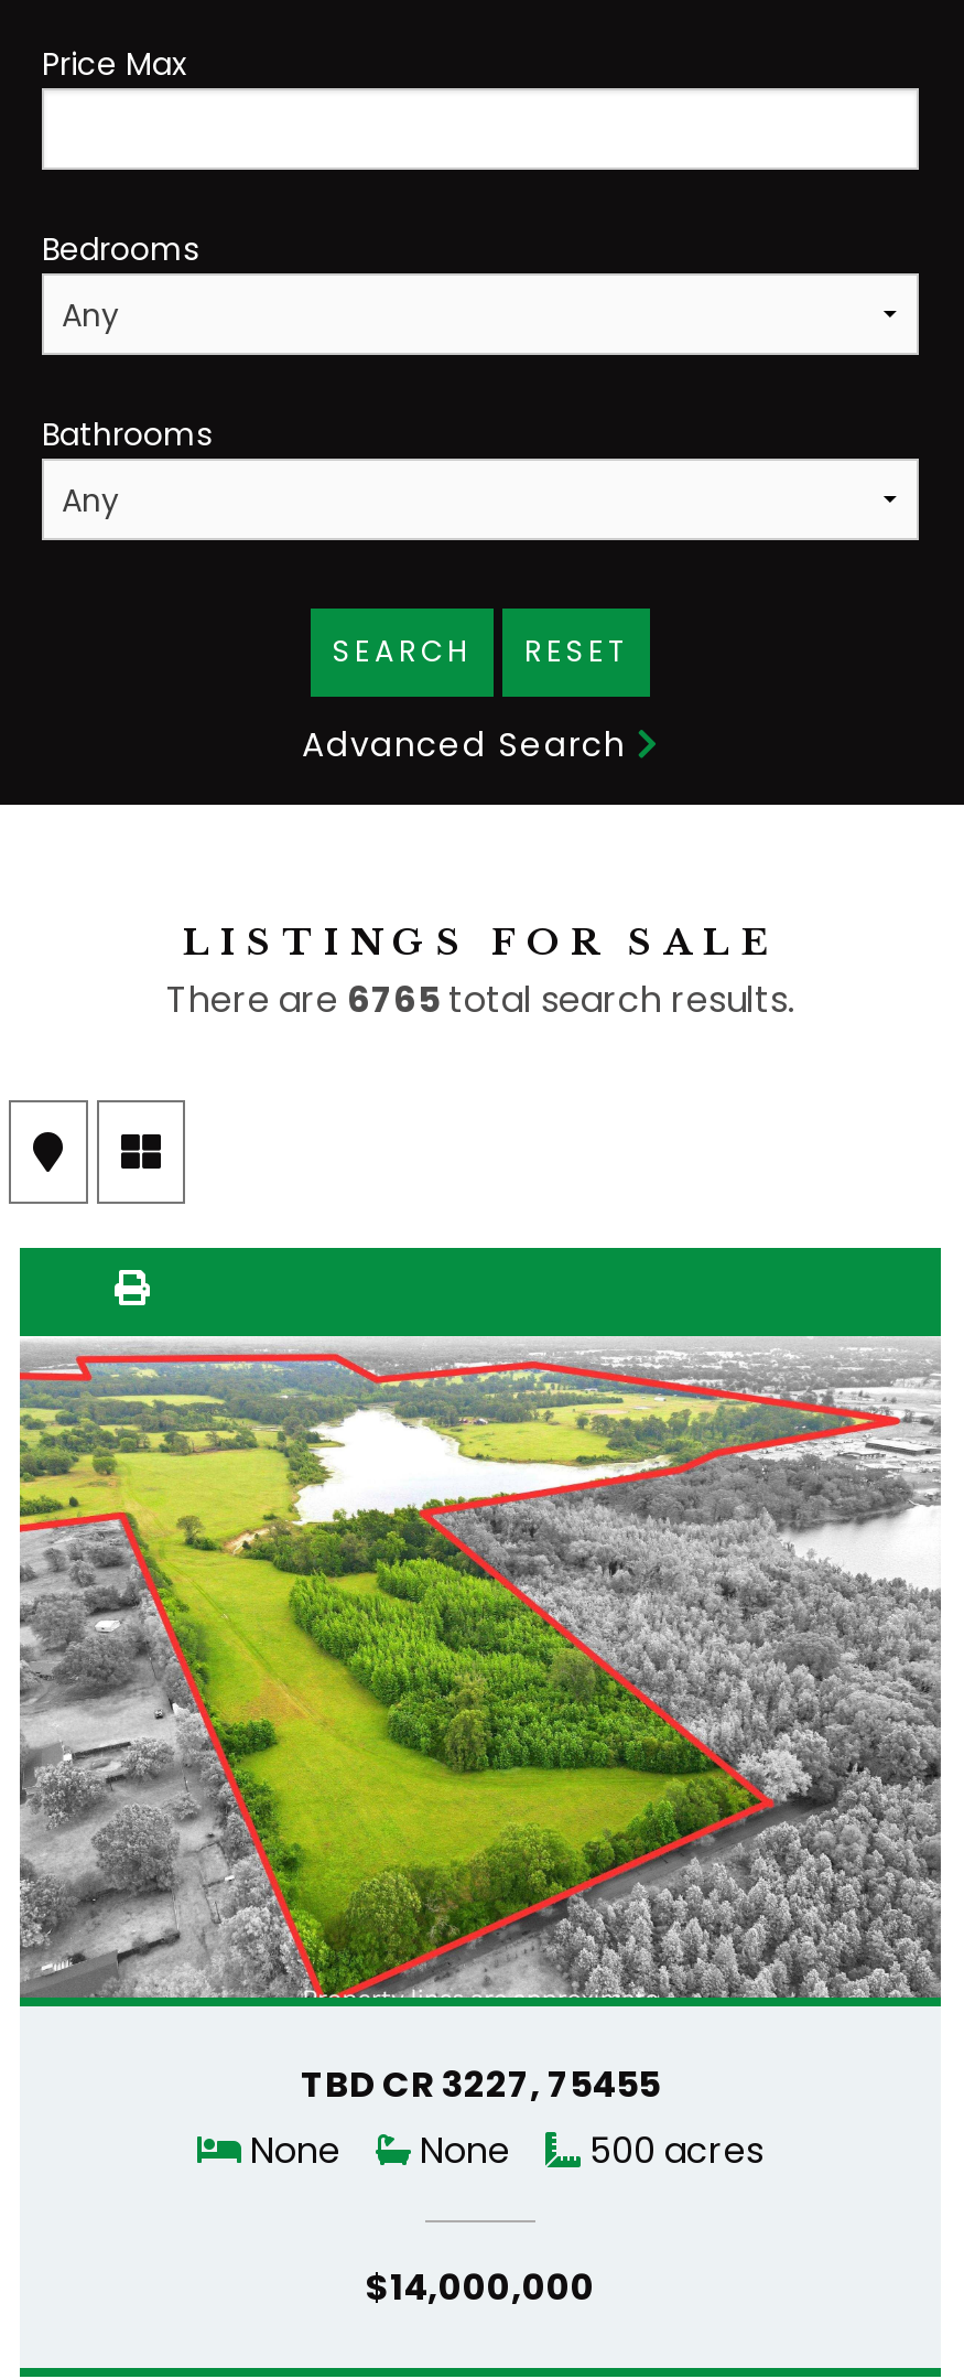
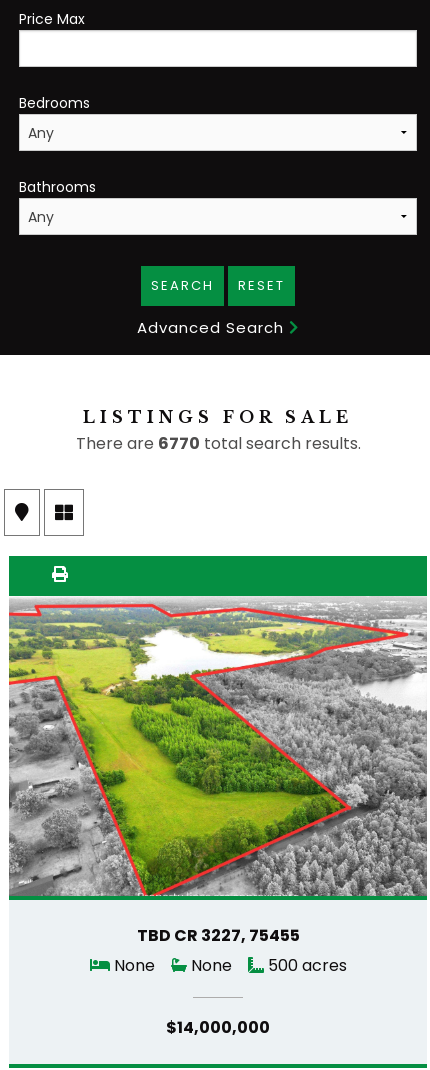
[166,975,794,1026] There are 6765 total search results. -> [75,432,360,455] There are 6770 total search results.

